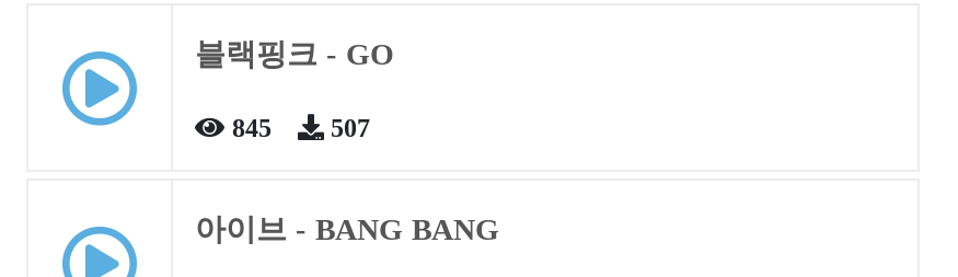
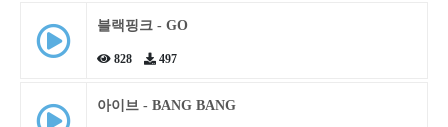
[226,113,272,141] 845 -> [111,52,132,65] 828
[324,113,370,141] 507 -> [156,52,177,65] 497

